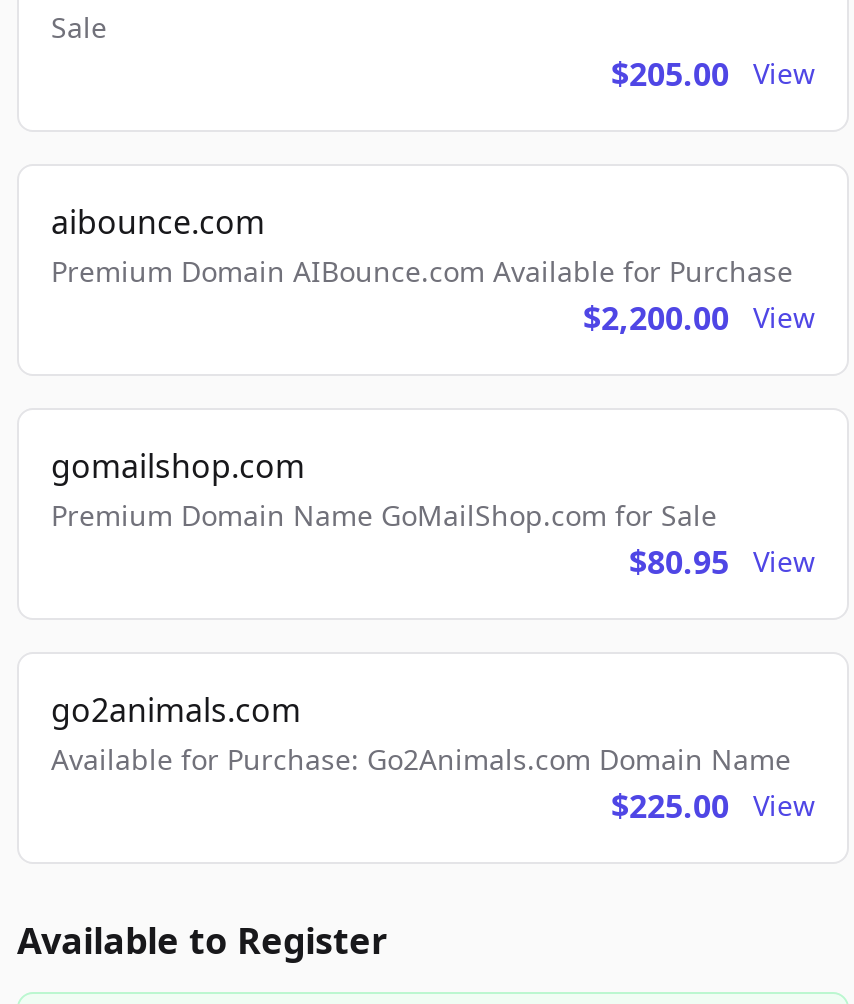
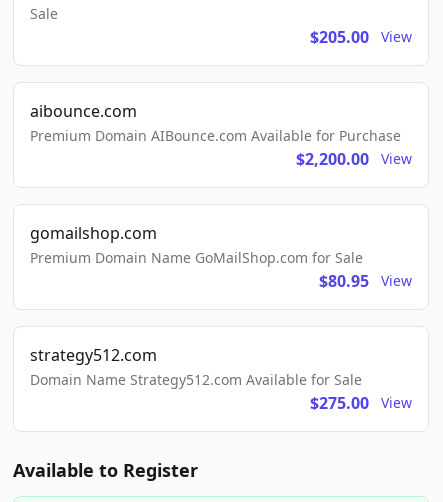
[51,688,791,828] go2animals.com | Available for Purchase: Go2Animals.com Domain Name | $225.00 -> [30,344,369,414] strategy512.com | Domain Name Strategy512.com Available for Sale | $275.00

